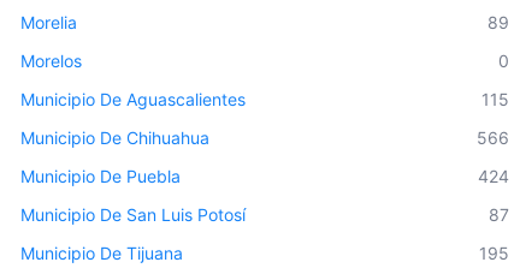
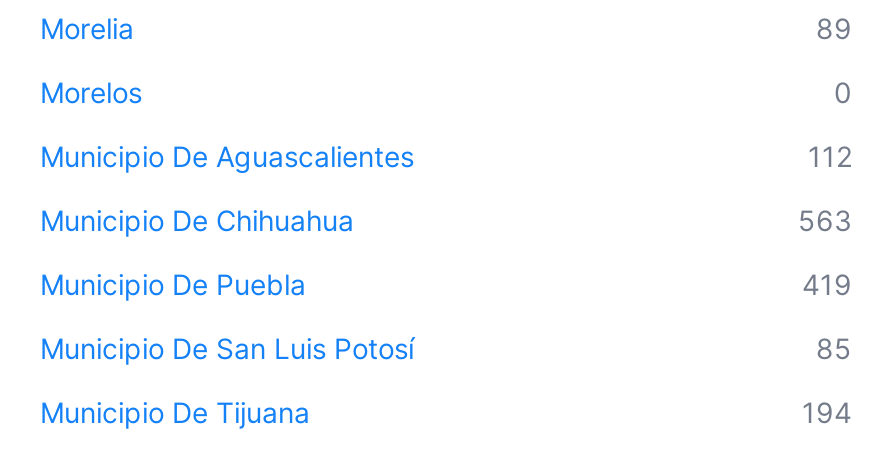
[481,88,509,109] 115 -> [808,138,852,172] 112
[477,127,509,147] 566 -> [798,202,852,236] 563
[478,165,509,186] 424 -> [802,266,852,300] 419
[489,204,509,224] 87 -> [816,330,852,364] 85
[479,242,509,263] 195 -> [802,394,852,428] 194

